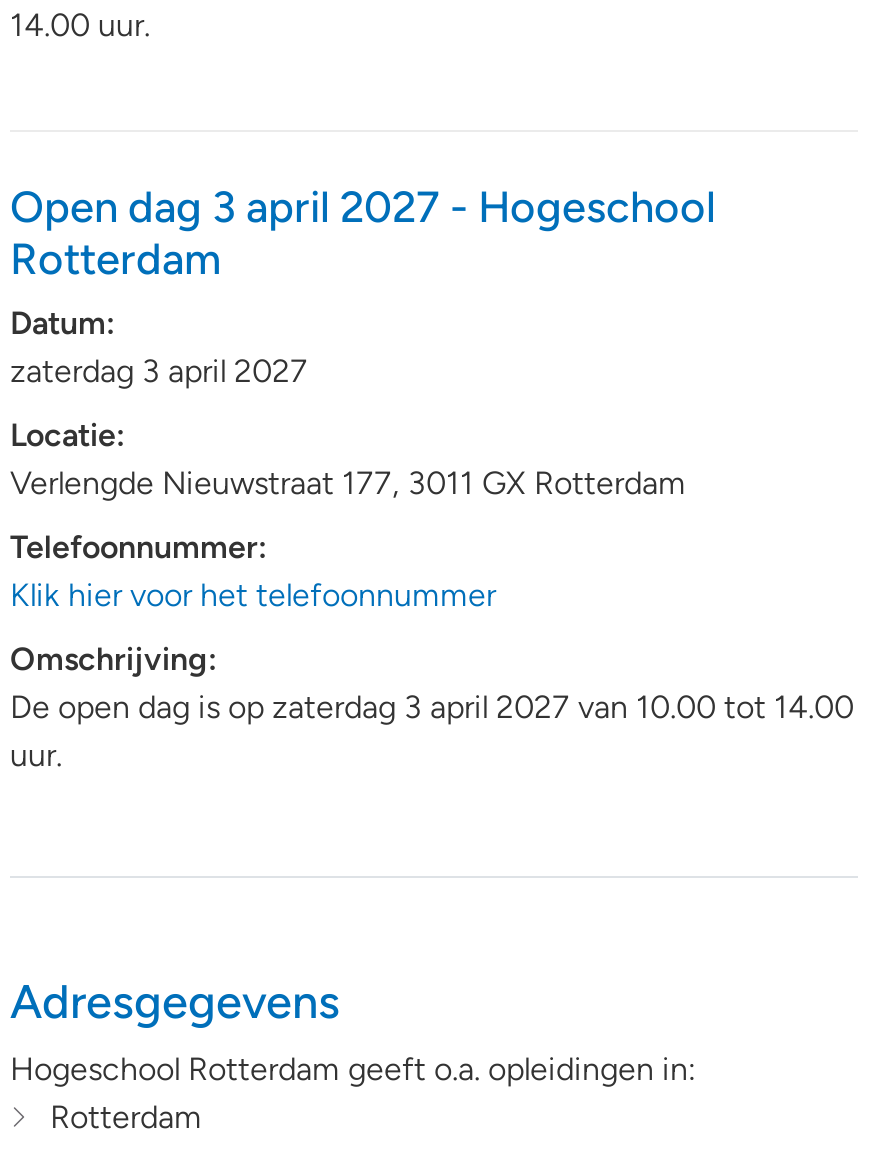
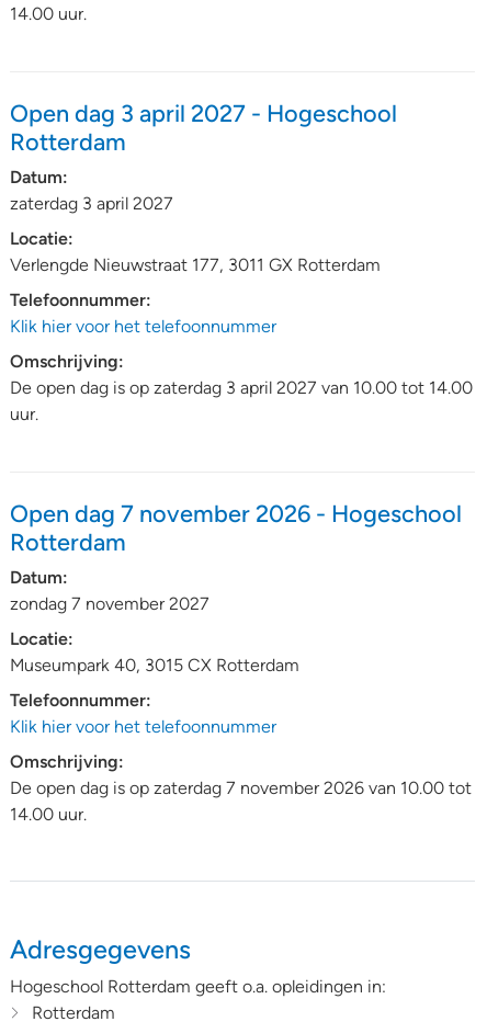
none -> [10,499,472,825] Open dag 7 november 2026 - Hogeschool | Rotterdam | Datum: | zondag 7 november 2027 | Locatie: | Museumpark 40, 3015 CX Rotterdam | Telefoonnummer: | Klik hier voor het telefoonnummer | Omschrijving: | De open dag is op zaterdag 7 november 2026 van 10.00 tot | 14.00 uur.

